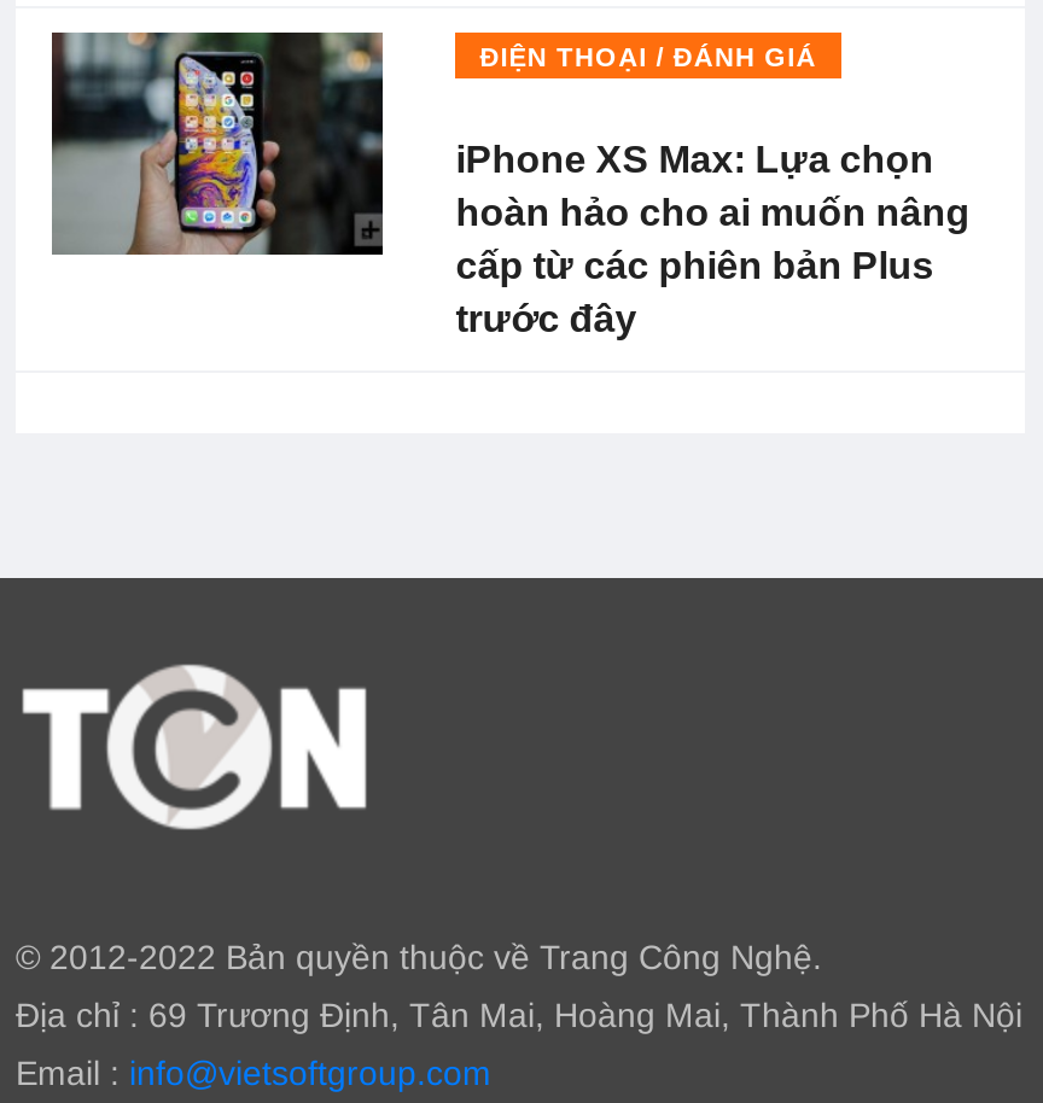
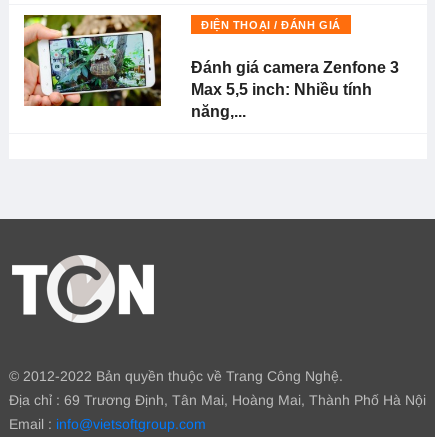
[49,29,970,340] [image] | iPhone XS Max: Lựa chọn | hoàn hảo cho ai muốn nâng | cấp từ các phiên bản Plus | trước đây -> [23,14,399,120] [image] | Đánh giá camera Zenfone 3 | Max 5,5 inch: Nhiều tính | năng,...

